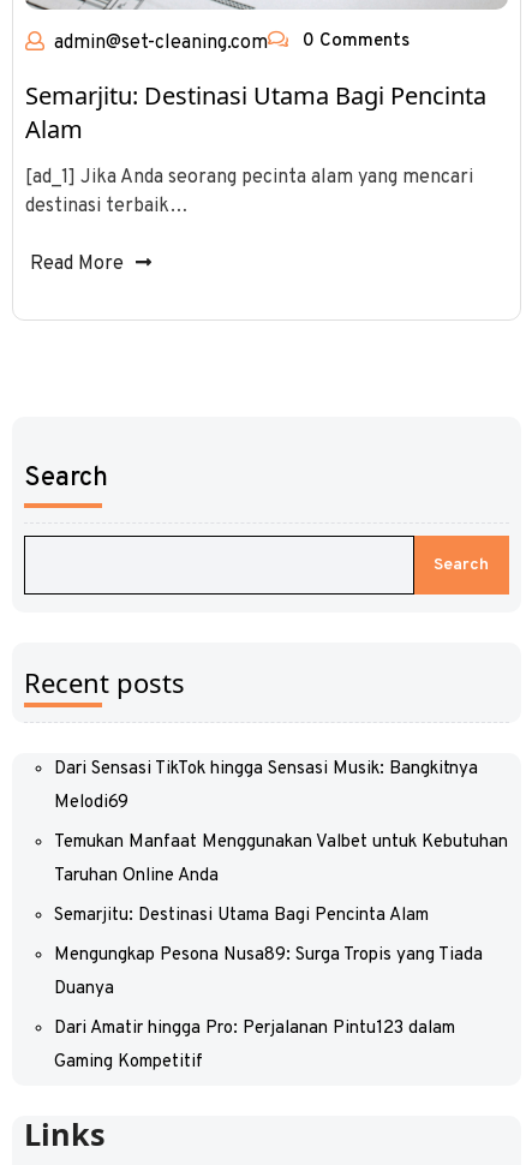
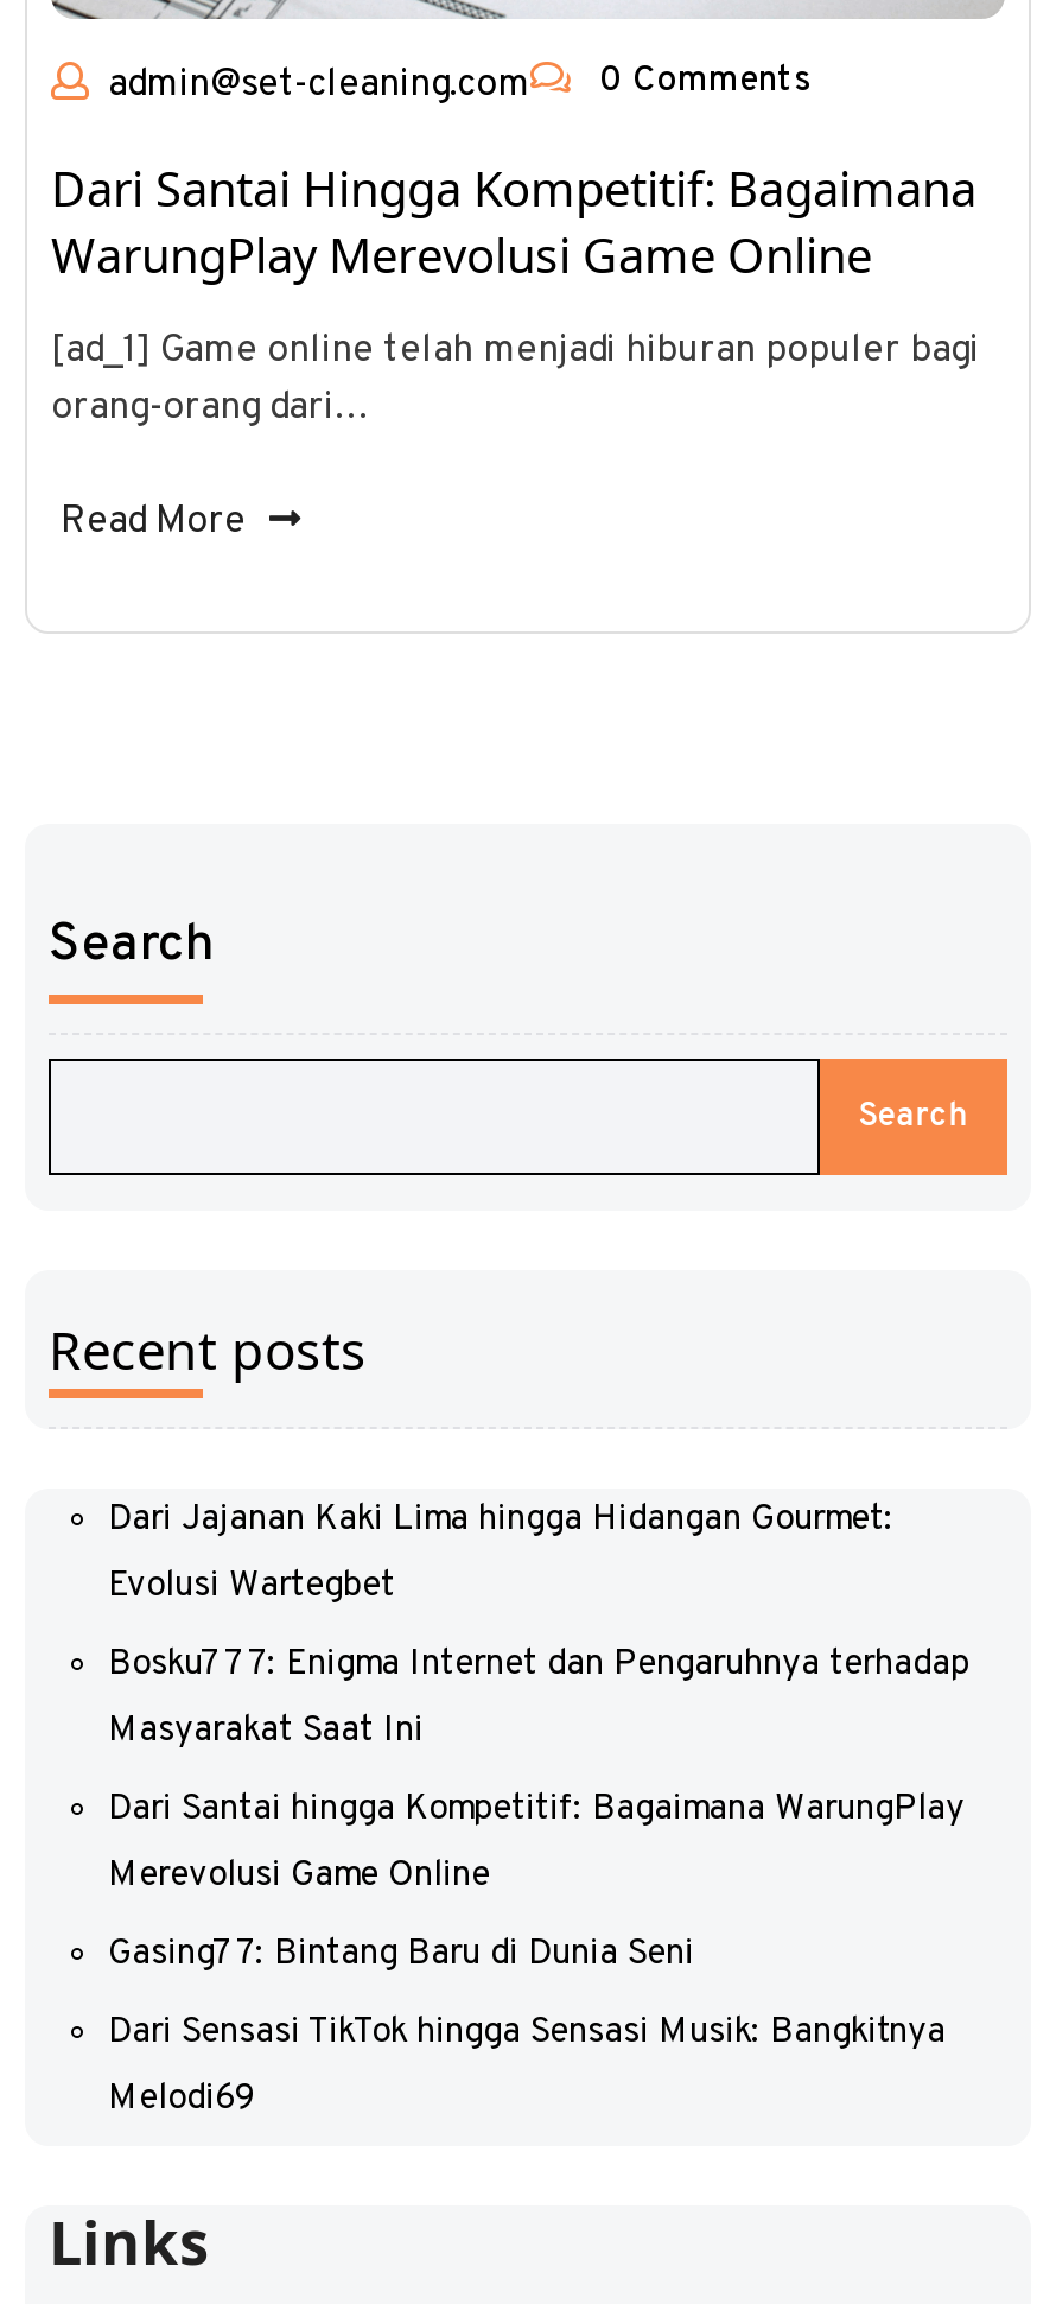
[25,79,486,145] Semarjitu: Destinasi Utama Bagi Pencinta | Alam -> [51,157,976,287] Dari Santai Hingga Kompetitif: Bagaimana | WarungPlay Merevolusi Game Online
[25,166,473,219] [ad_1] Jika Anda seorang pecinta alam yang mencari | destinasi terbaik… -> [51,328,979,432] [ad_1] Game online telah menjadi hiburan populer bagi | orang-orang dari…
none -> [108,1498,969,1978] Dari Jajanan Kaki Lima hingga Hidangan Gourmet: | Evolusi Wartegbet | Bosku777: Enigma Internet dan Pengaruhnya terhadap | Masyarakat Saat Ini | Dari Santai hingga Kompetitif: Bagaimana WarungPlay | Merevolusi Game Online | Gasing77: Bintang Baru di Dunia Seni
moved [54,758,478,814] -> [108,2011,946,2122]: Dari Sensasi TikTok hingga Sensasi Musik: Bangkitnya | Melodi69
[54,831,508,1074] Temukan Manfaat Menggunakan Valbet untuk Kebutuhan | Taruhan Online Anda | Semarjitu: Destinasi Utama Bagi Pencinta Alam | Mengungkap Pesona Nusa89: Surga Tropis yang Tiada | Duanya | Dari Amatir hingga Pro: Perjalanan Pintu123 dalam | Gaming Kompetitif -> none

